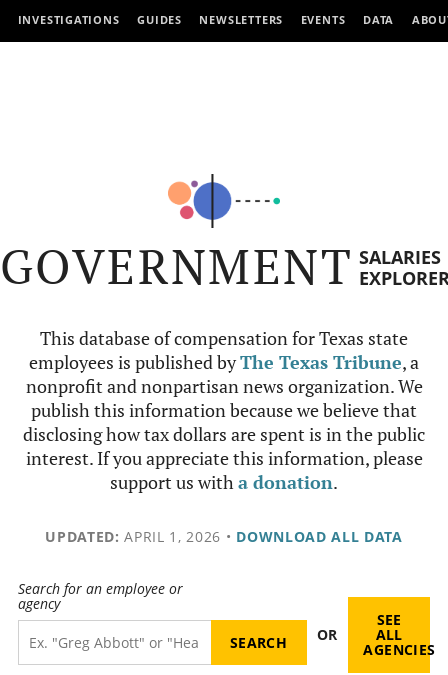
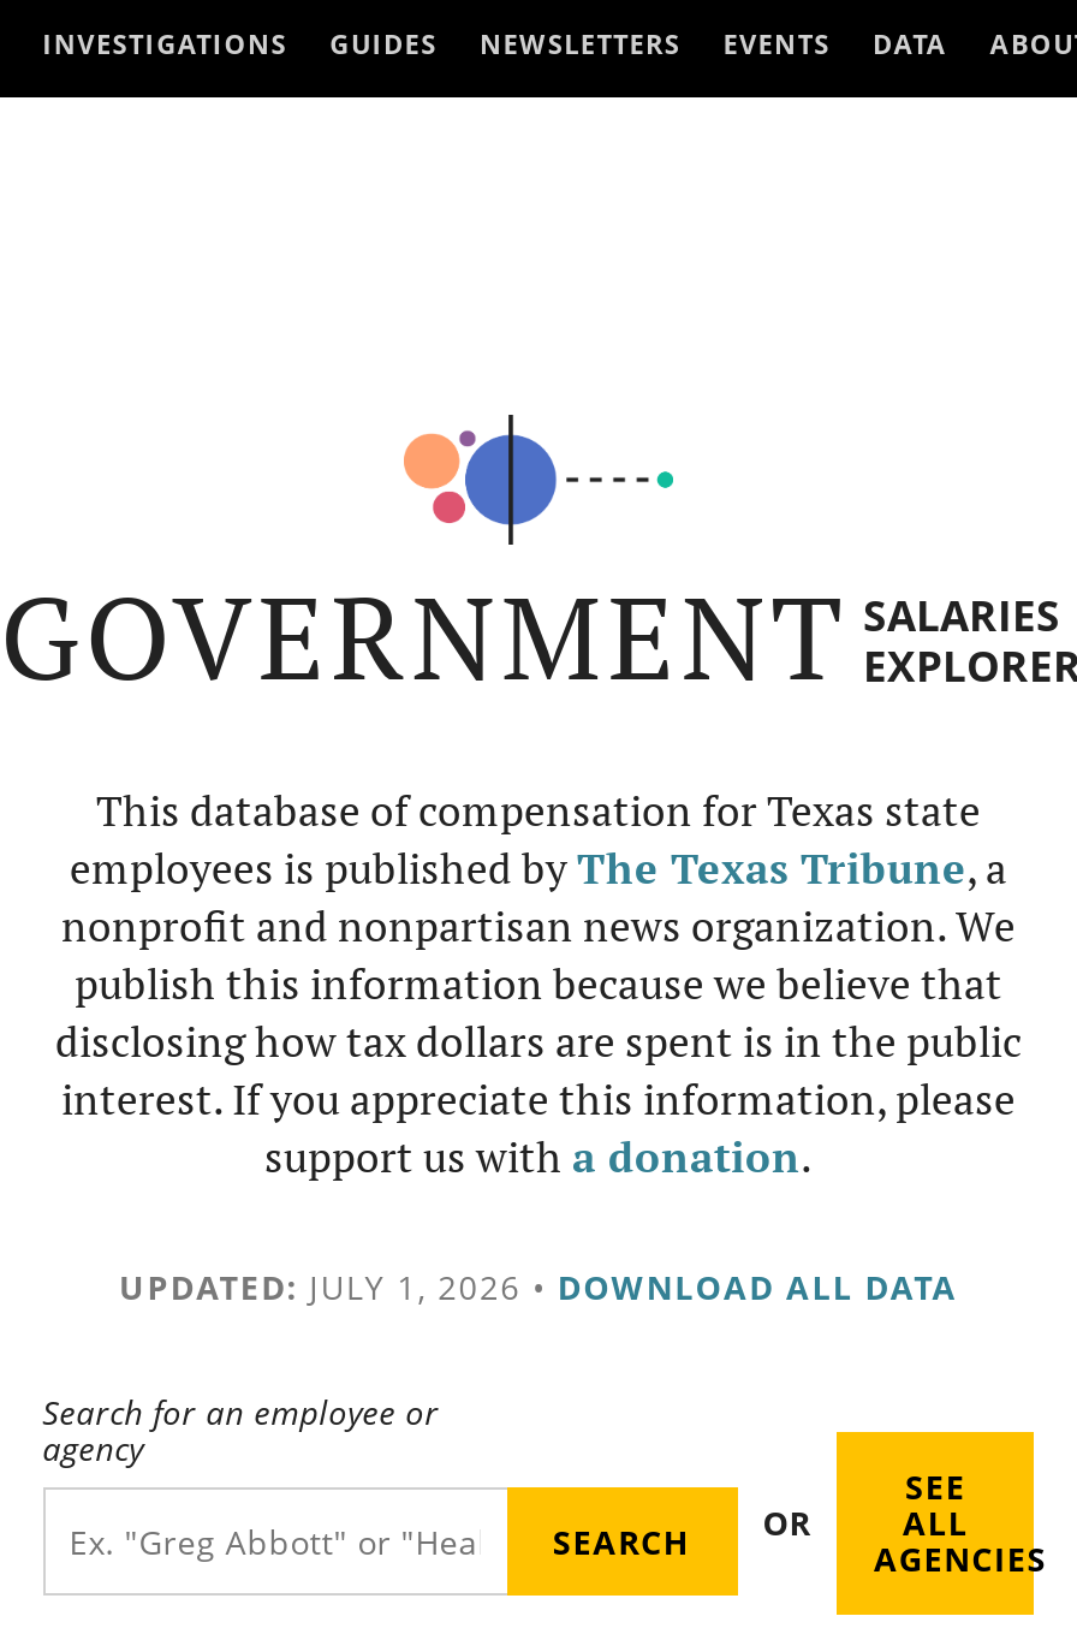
[45,527,403,546] UPDATED: APRIL 1, 2026 • DOWNLOAD ALL DATA -> [119,1264,958,1309] UPDATED: JULY 1, 2026 • DOWNLOAD ALL DATA

